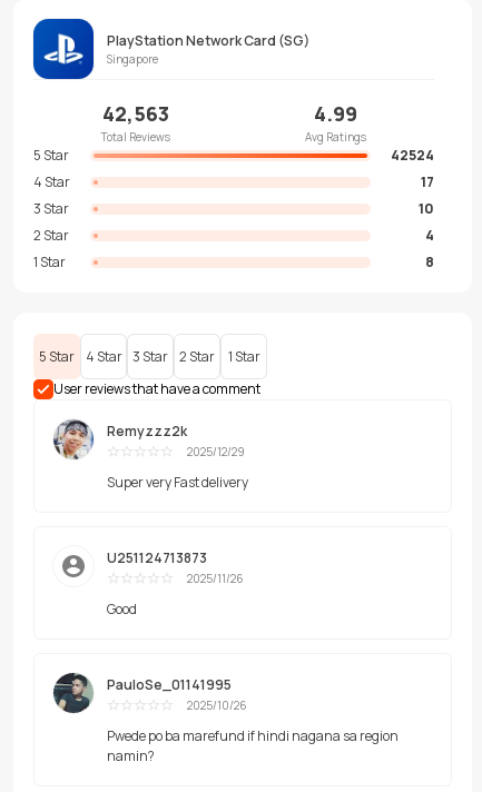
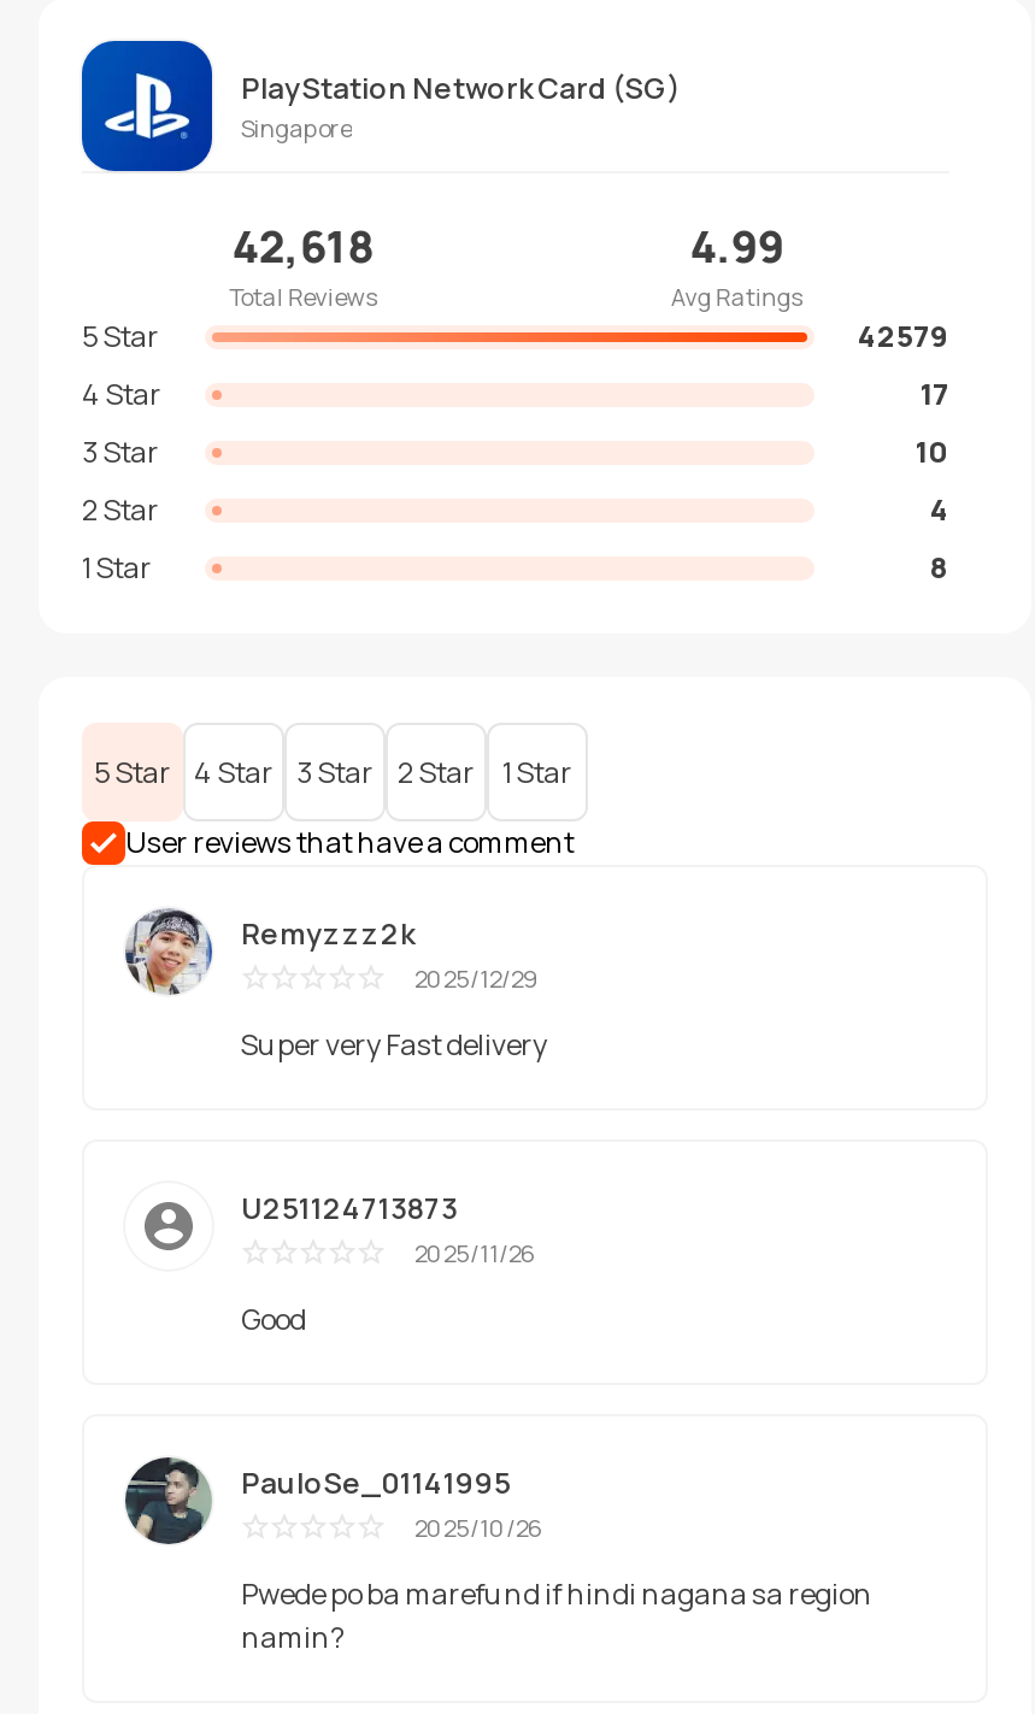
[102,100,169,127] 42,563 -> [232,217,374,275] 42,618
[391,146,434,165] 42524 -> [858,316,949,357] 42579

